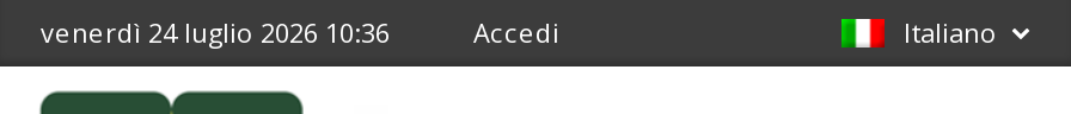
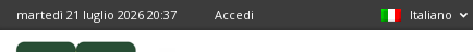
[41,14,390,50] venerdì 24 luglio 2026 10:36 -> [16,6,177,23] martedì 21 luglio 2026 20:37

